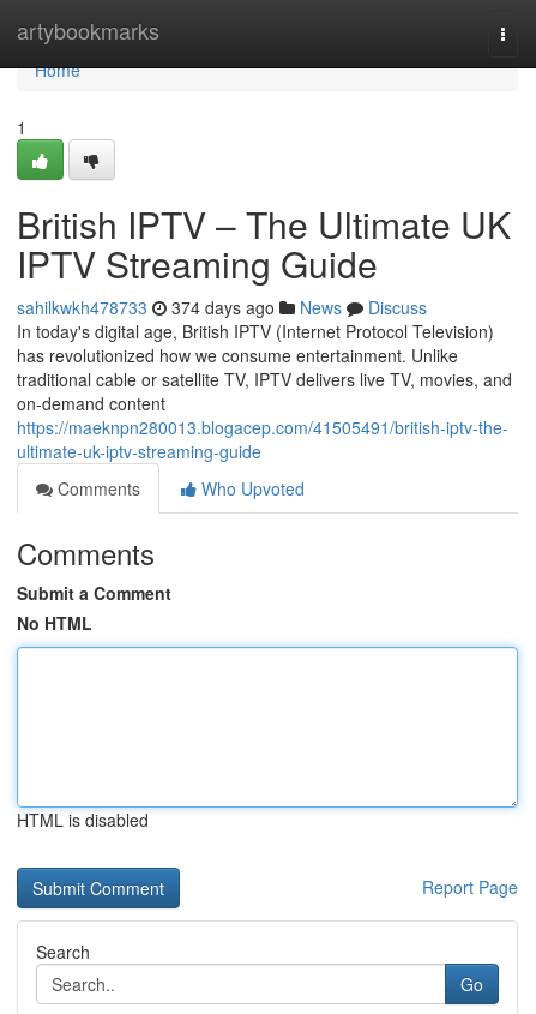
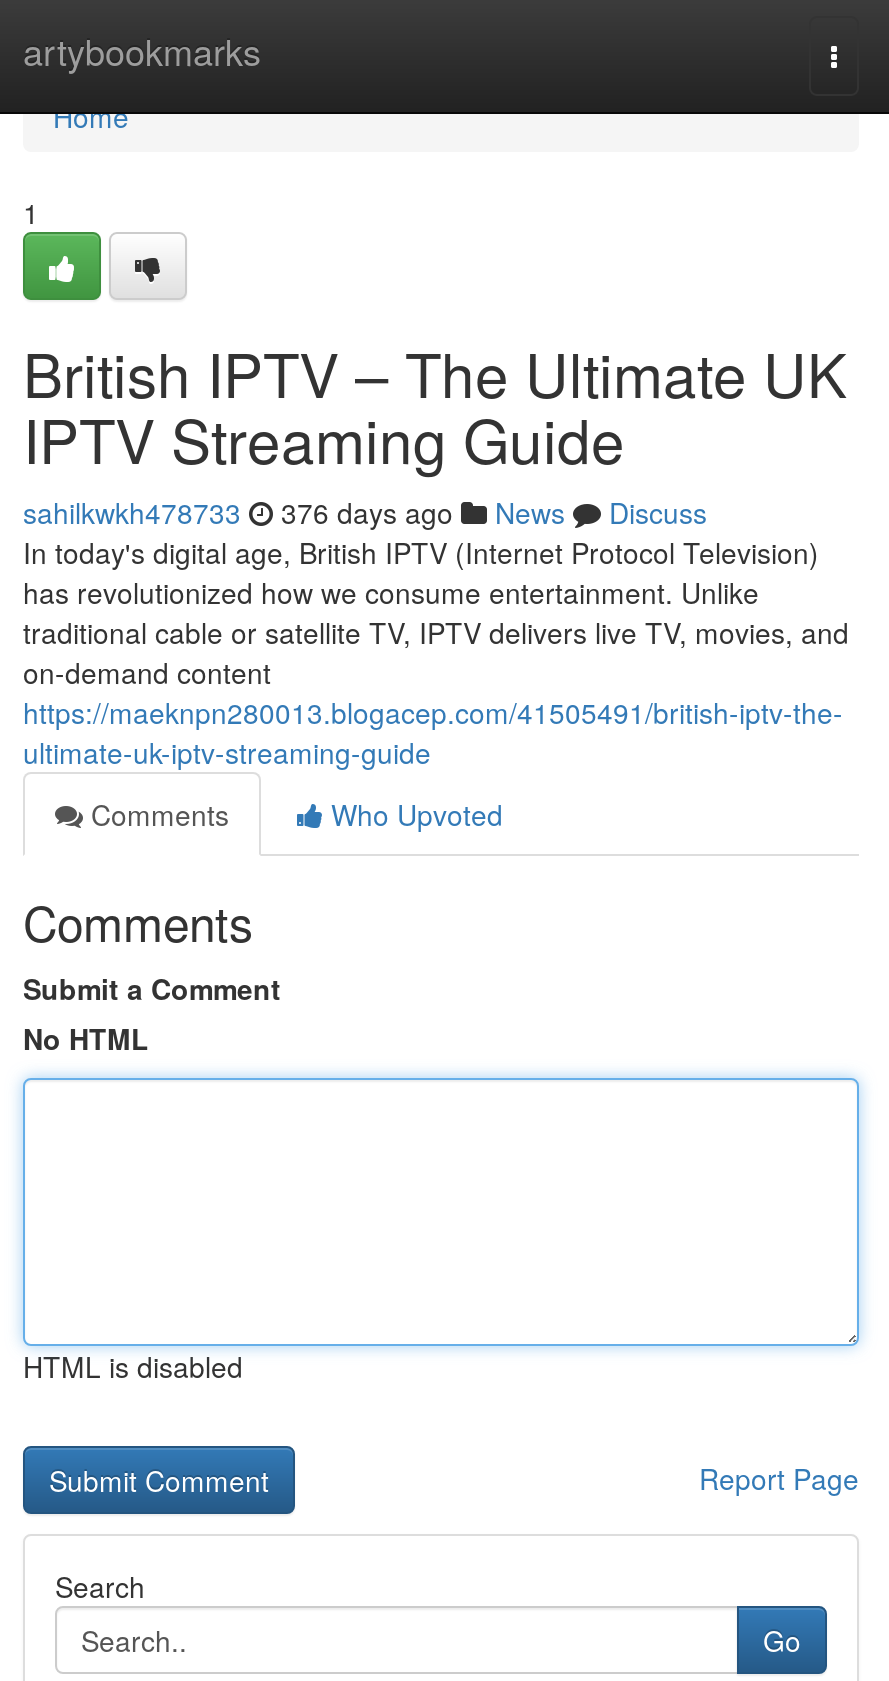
[17,295,427,319] sahilkwkh478733 374 days ago News Discuss -> [23,492,707,532] sahilkwkh478733 376 days ago News Discuss

